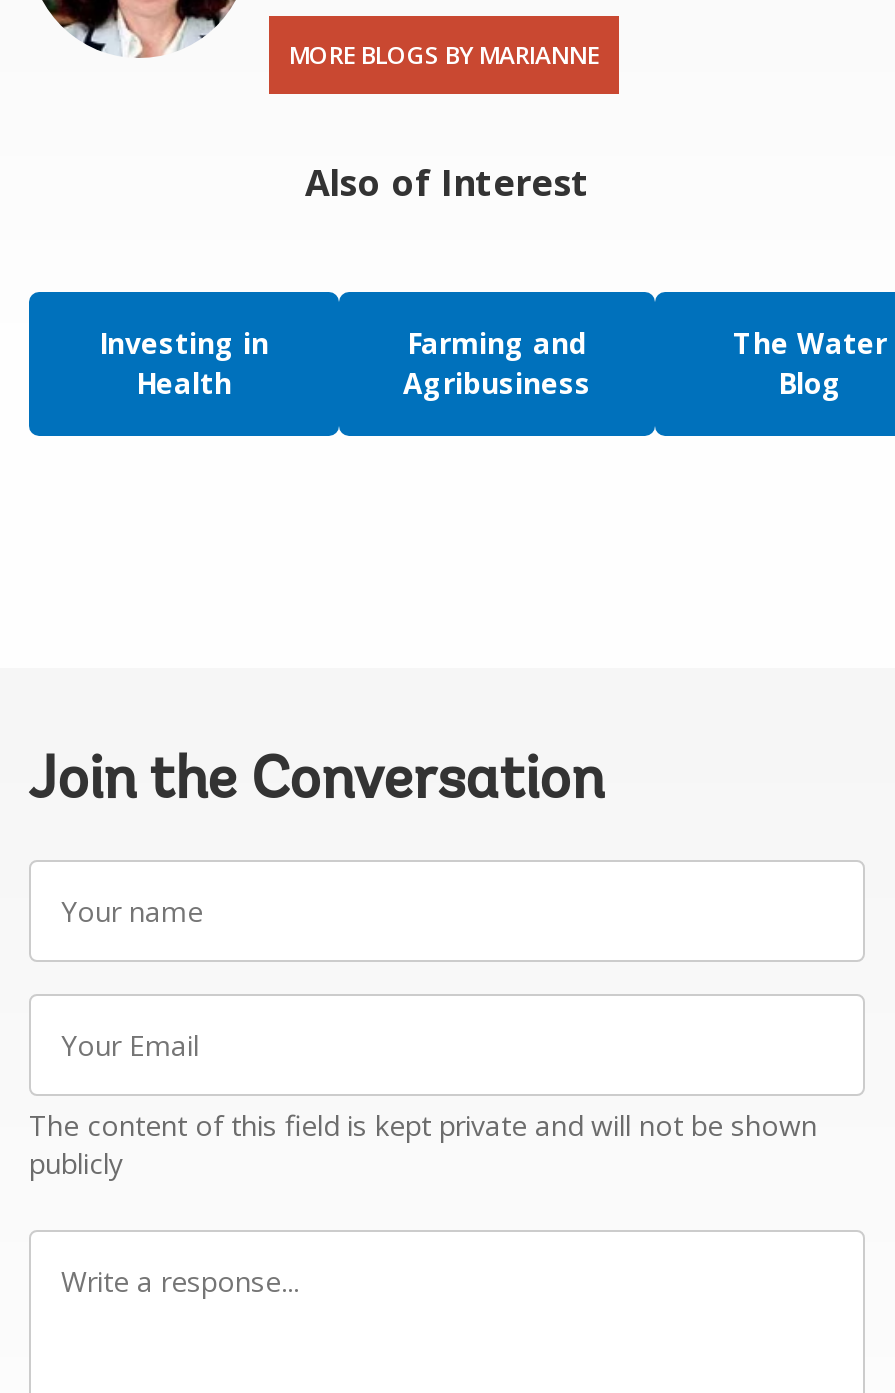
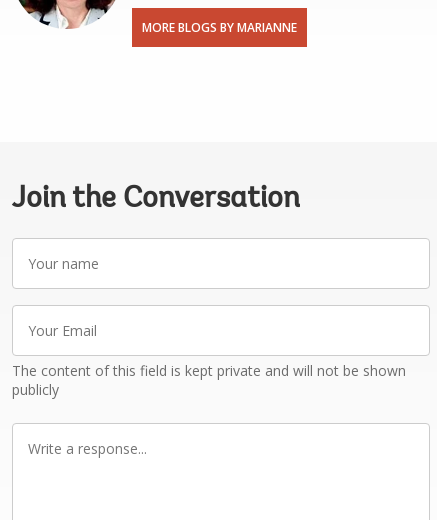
[27,157,889,438] [image] | Also of Interest | Investing in | Health -> none
[403,323,591,401] Farming and | Agribusiness -> none
[733,323,887,401] The Water | Blog -> none

